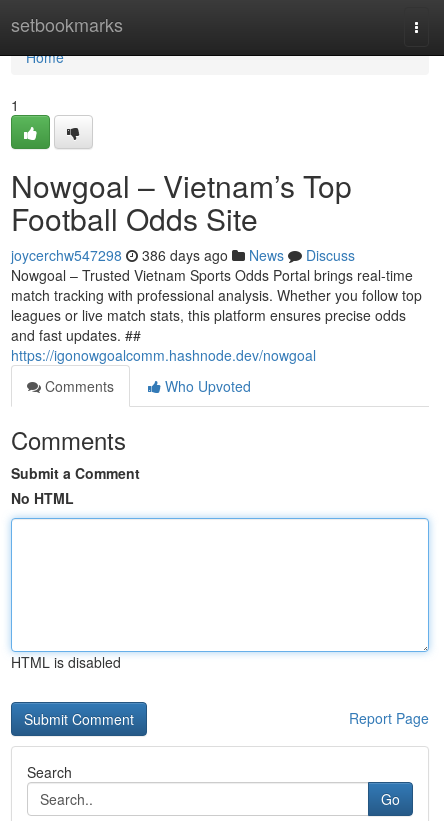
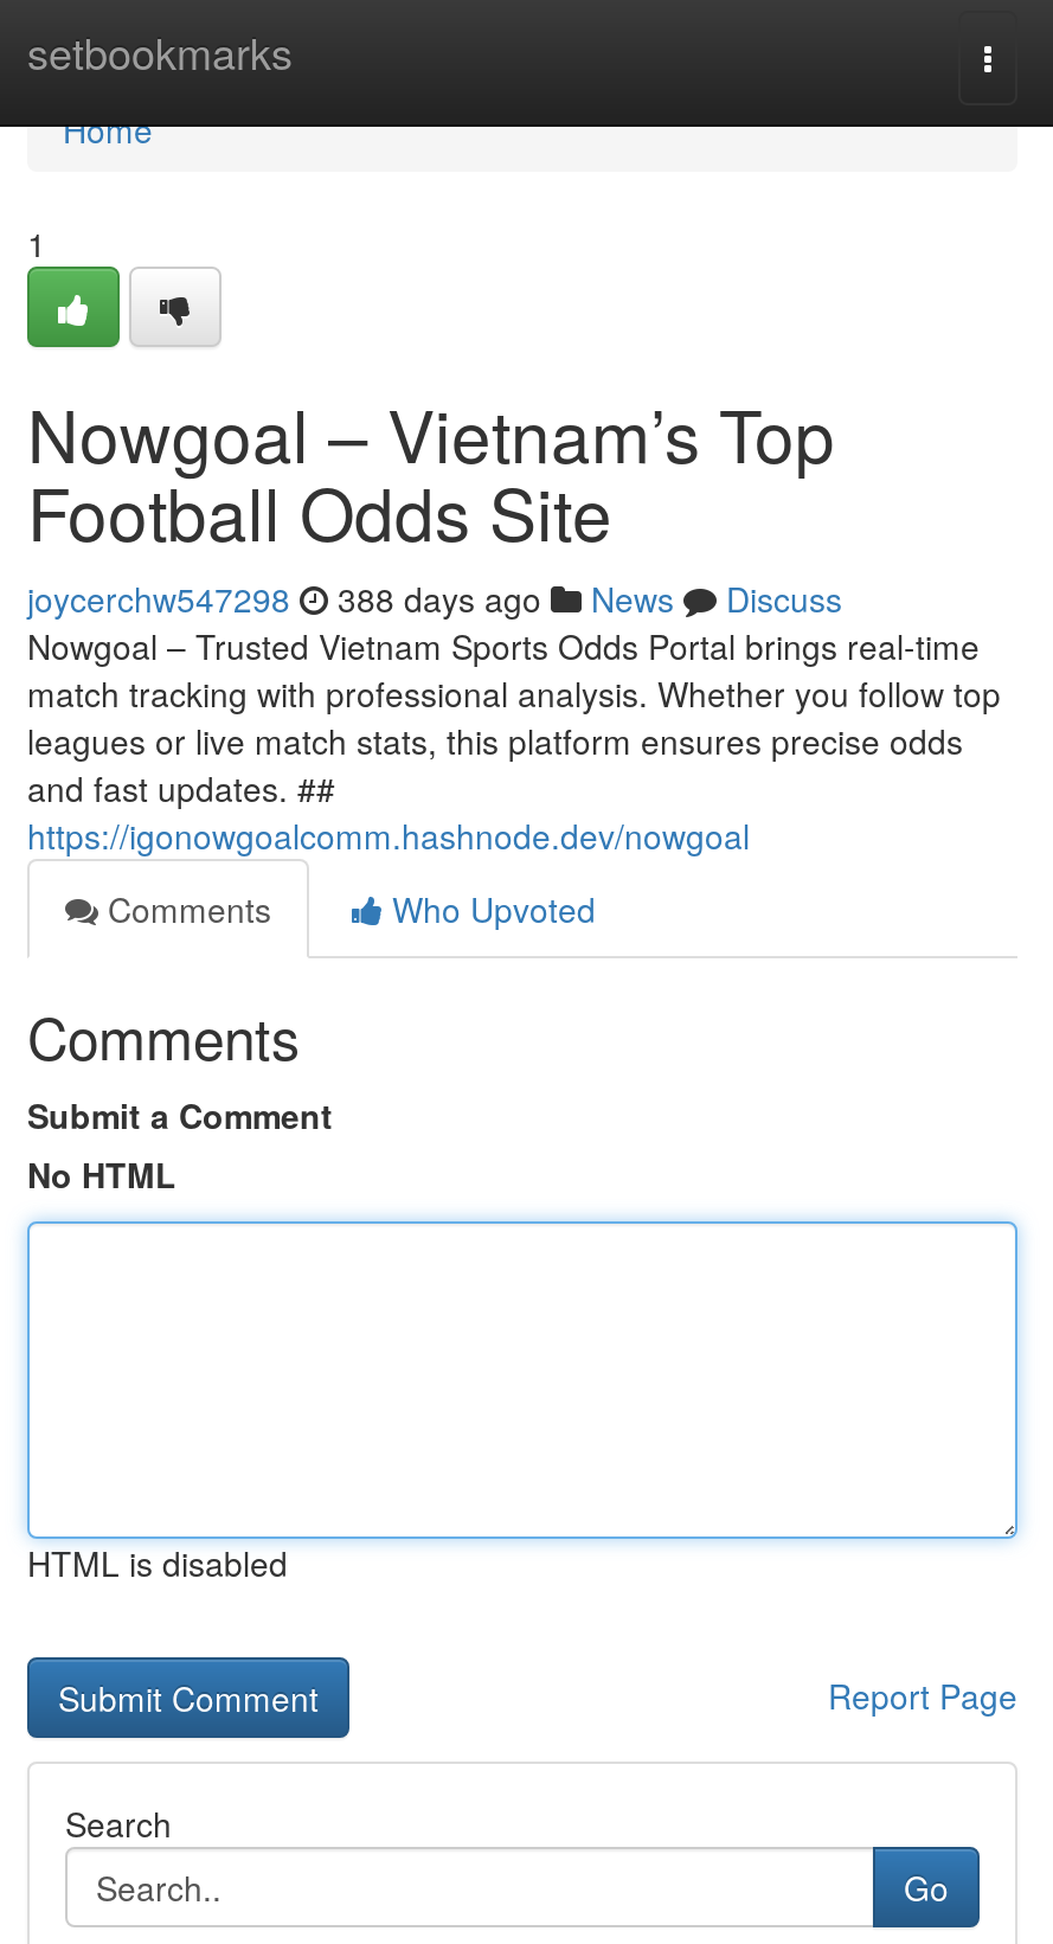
[11,245,355,265] joycerchw547298 386 days ago News Discuss -> [27,575,842,622] joycerchw547298 388 days ago News Discuss

